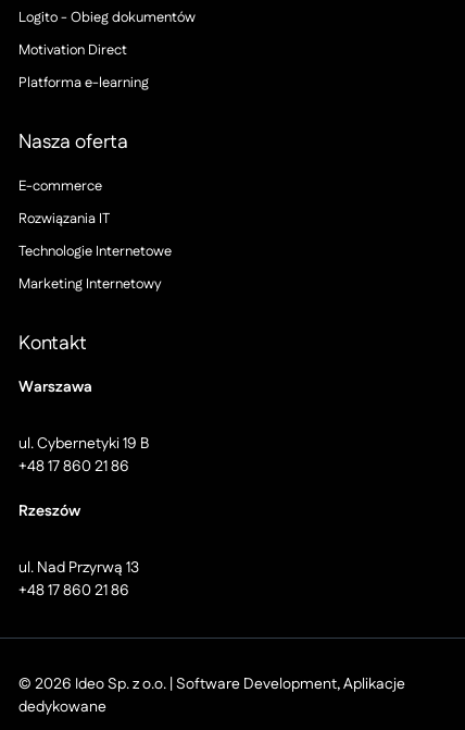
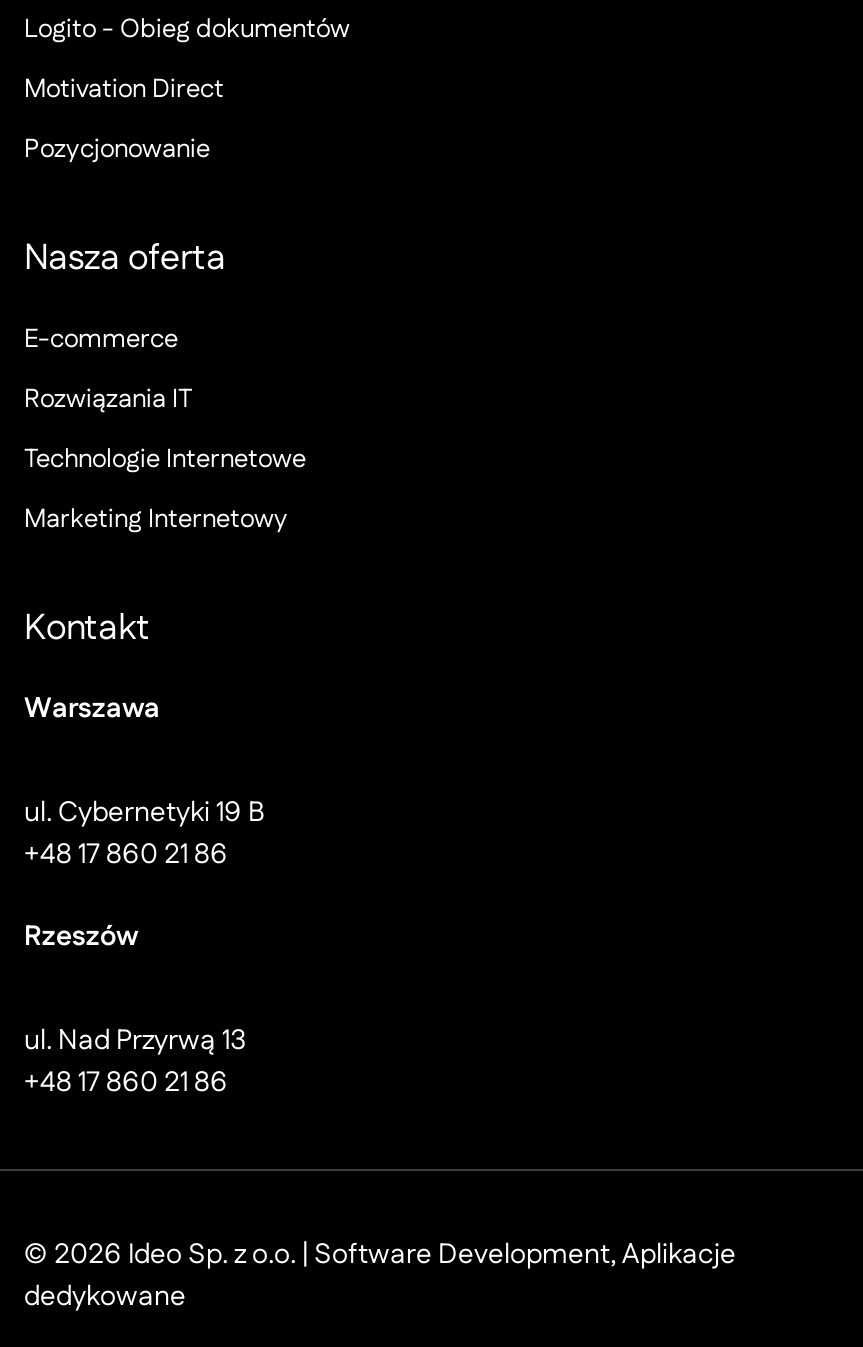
[18,73,149,92] Platforma e-learning -> [24,131,210,167] Pozycjonowanie

